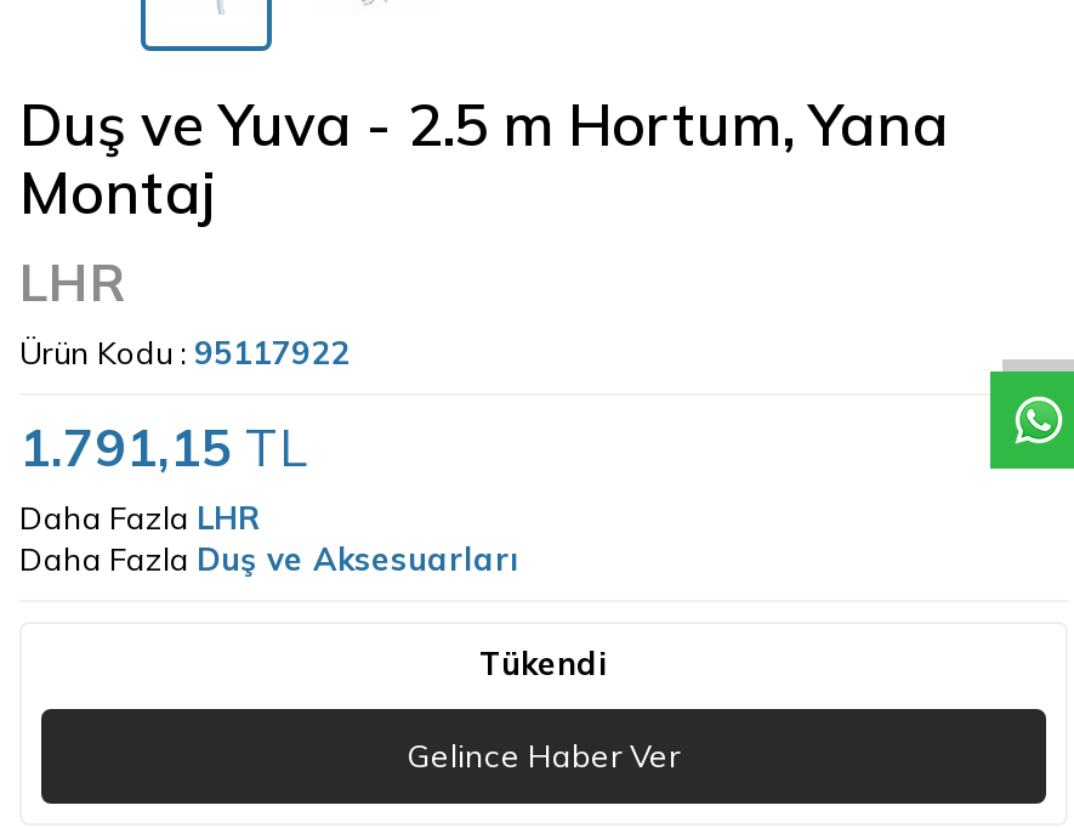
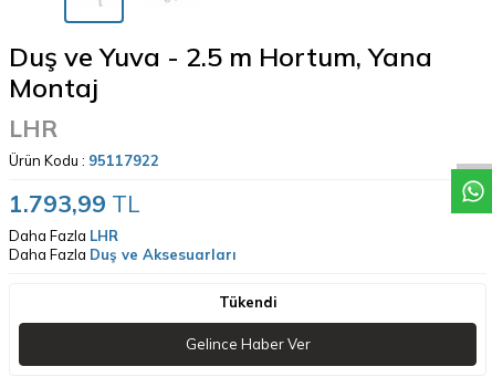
[19,414,308,477] 1.791,15 TL -> [9,189,140,217] 1.793,99 TL

